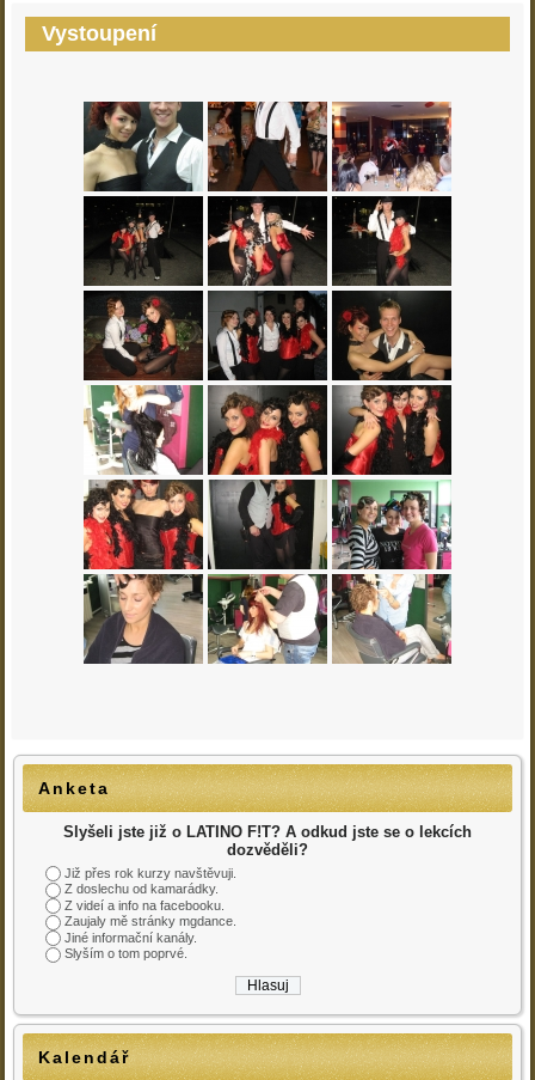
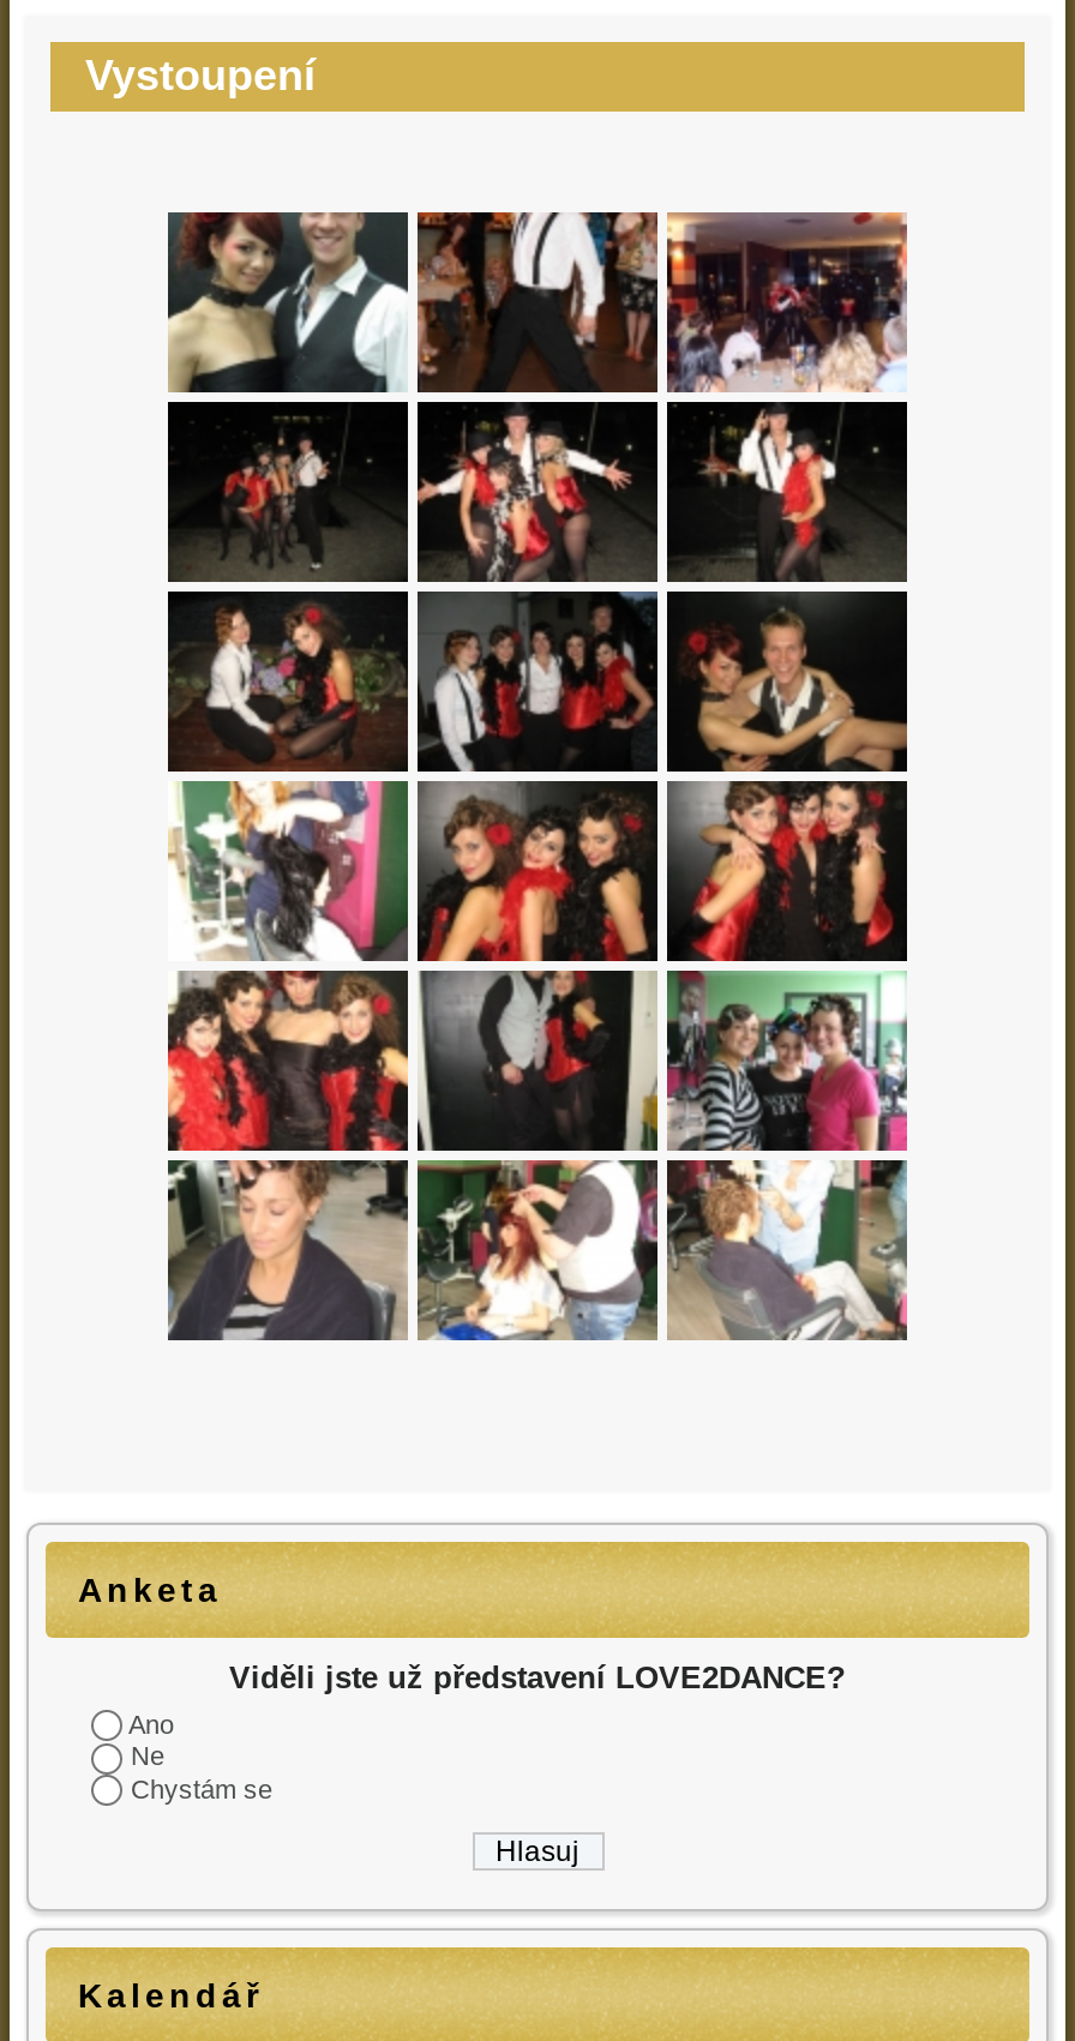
[63,822,472,961] Slyšeli jste již o LATINO F!T? A odkud jste se o lekcích | dozvěděli? | Již přes rok kurzy navštěvuji. | Z doslechu od kamarádky. | Z videí a info na facebooku. | Zaujaly mě stránky mgdance. | Jiné informační kanály. | Slyším o tom poprvé. -> [128,1658,846,1803] Viděli jste už představení LOVE2DANCE? | Ano | Ne | Chystám se

